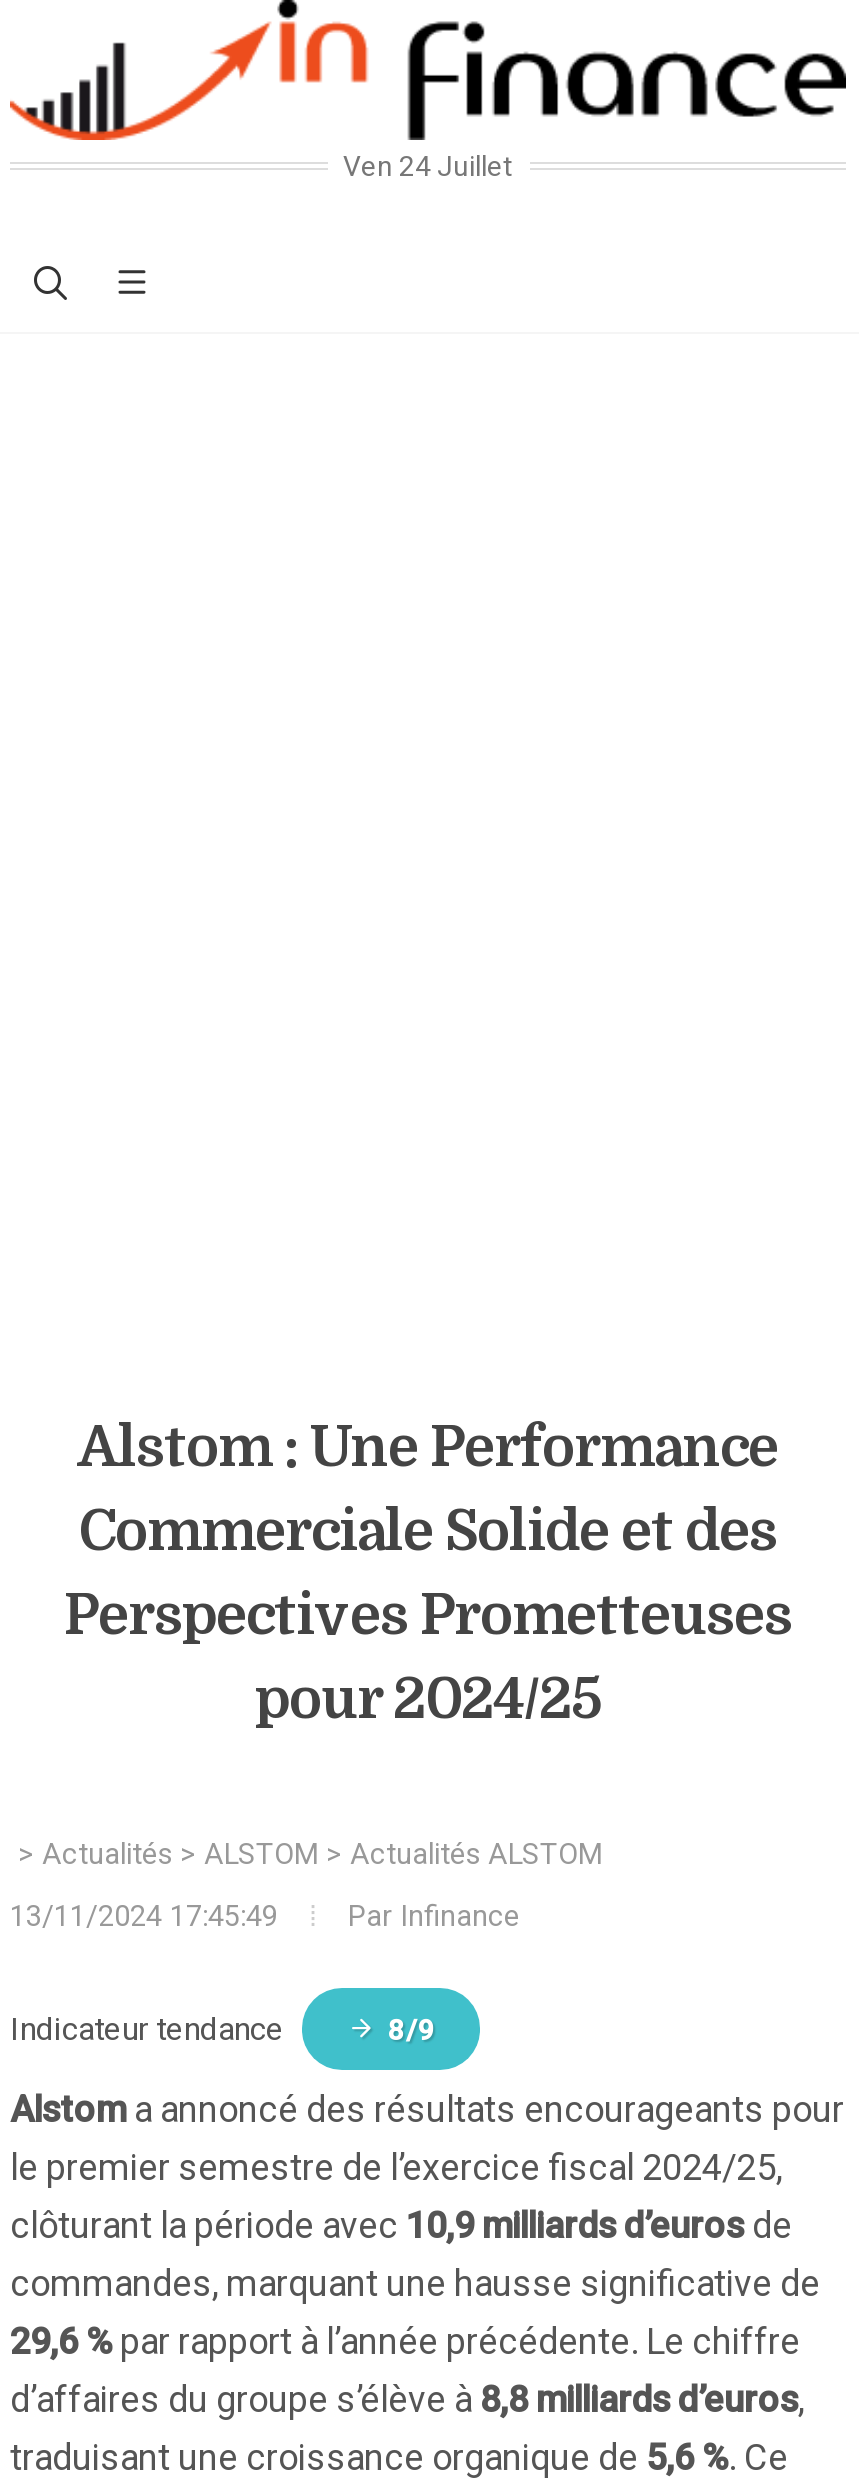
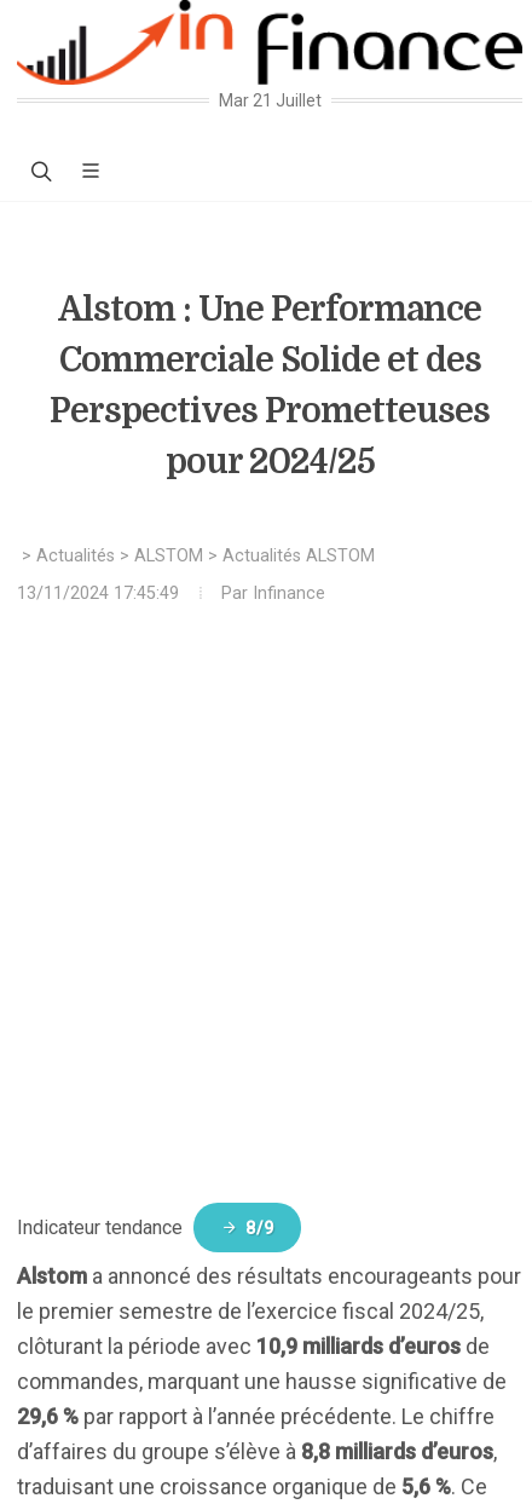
[343,150,513,182] Ven 24 Juillet -> [218,91,321,110] Mar 21 Juillet
moved [10,1416,792,1934] -> [17,290,490,604]: Alstom : Une Performance | Commerciale Solide et des | Perspectives Prometteuses | pour 2024/25 | > Actualités > ALSTOM > Actualités ALSTOM | 13/11/2024 17:45:49 | Par Infinance

